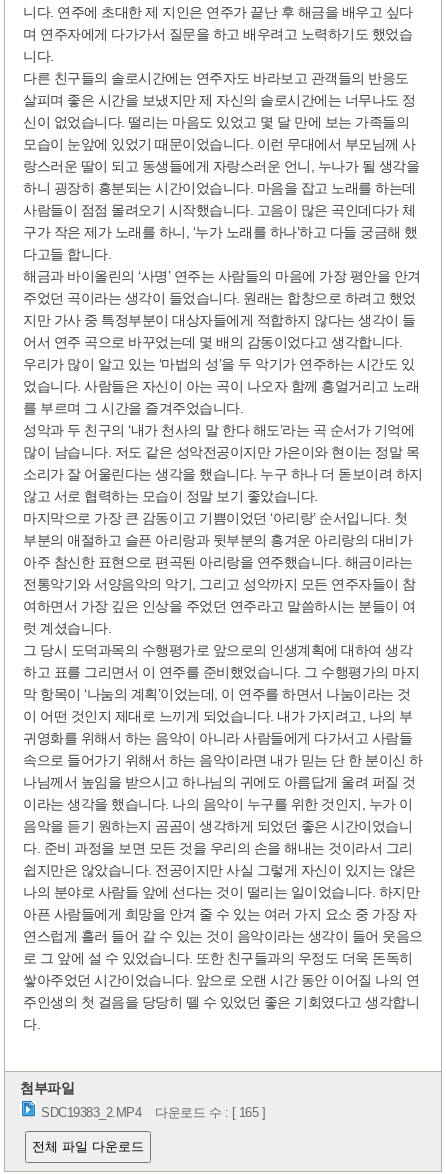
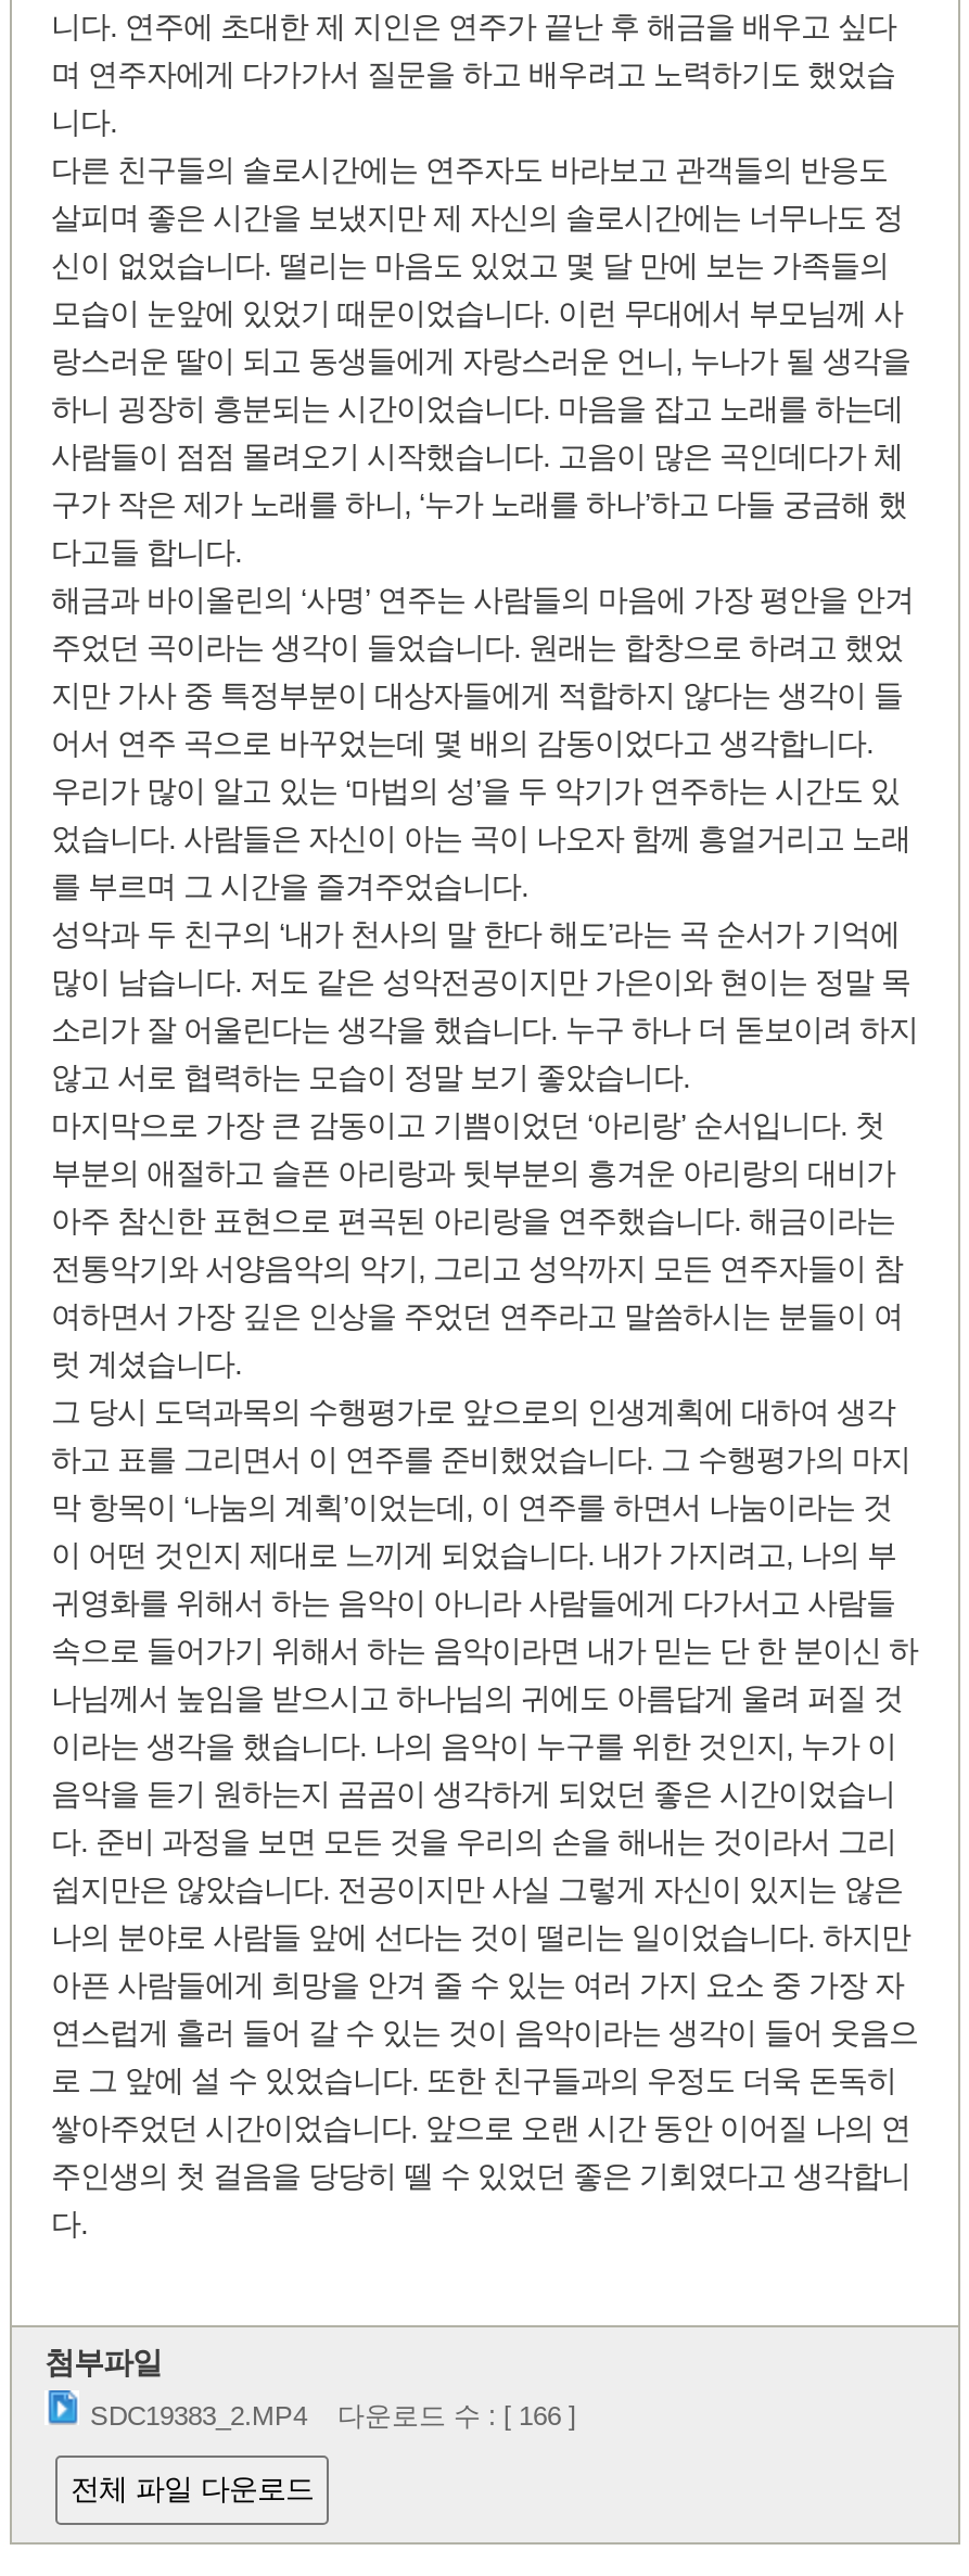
[41,1106,265,1120] SDC19383_2.MP4 다운로드 수 : [ 165 ] -> [90,2401,576,2432] SDC19383_2.MP4 다운로드 수 : [ 166 ]

